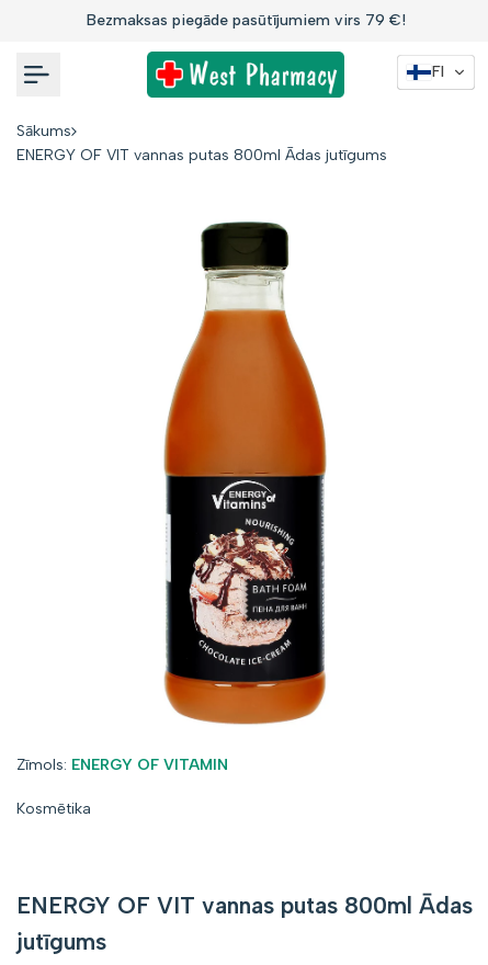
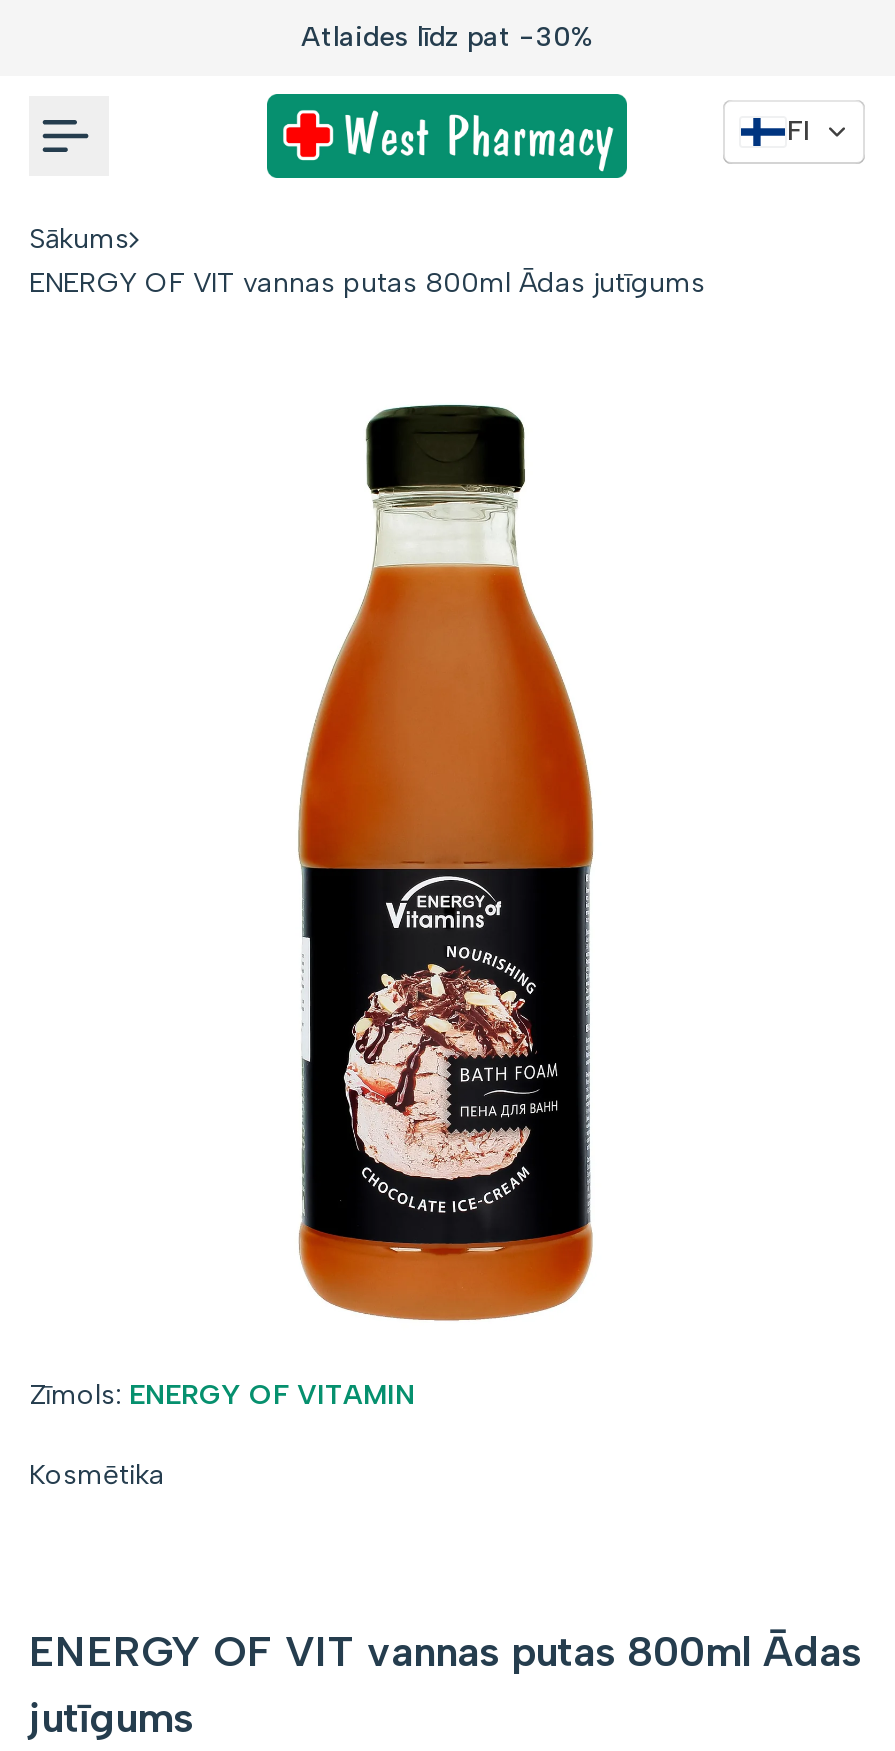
[86,11,405,30] Bezmaksas piegāde pasūtījumiem virs 79 €! -> [301,20,593,54] Atlaides līdz pat -30%

